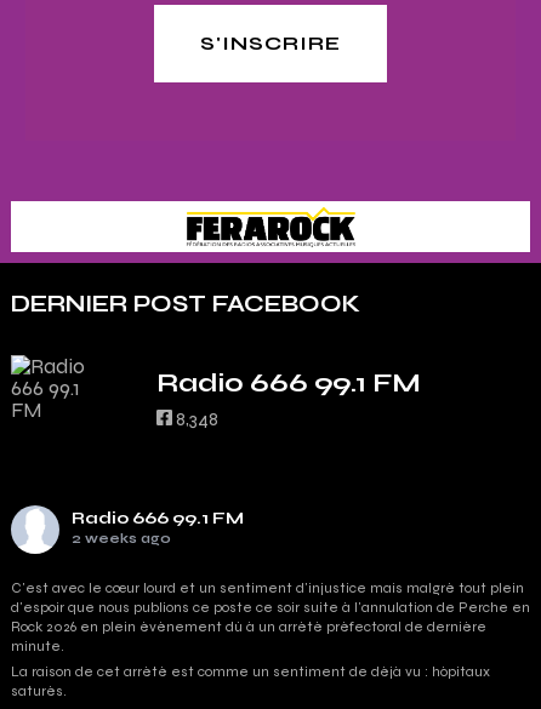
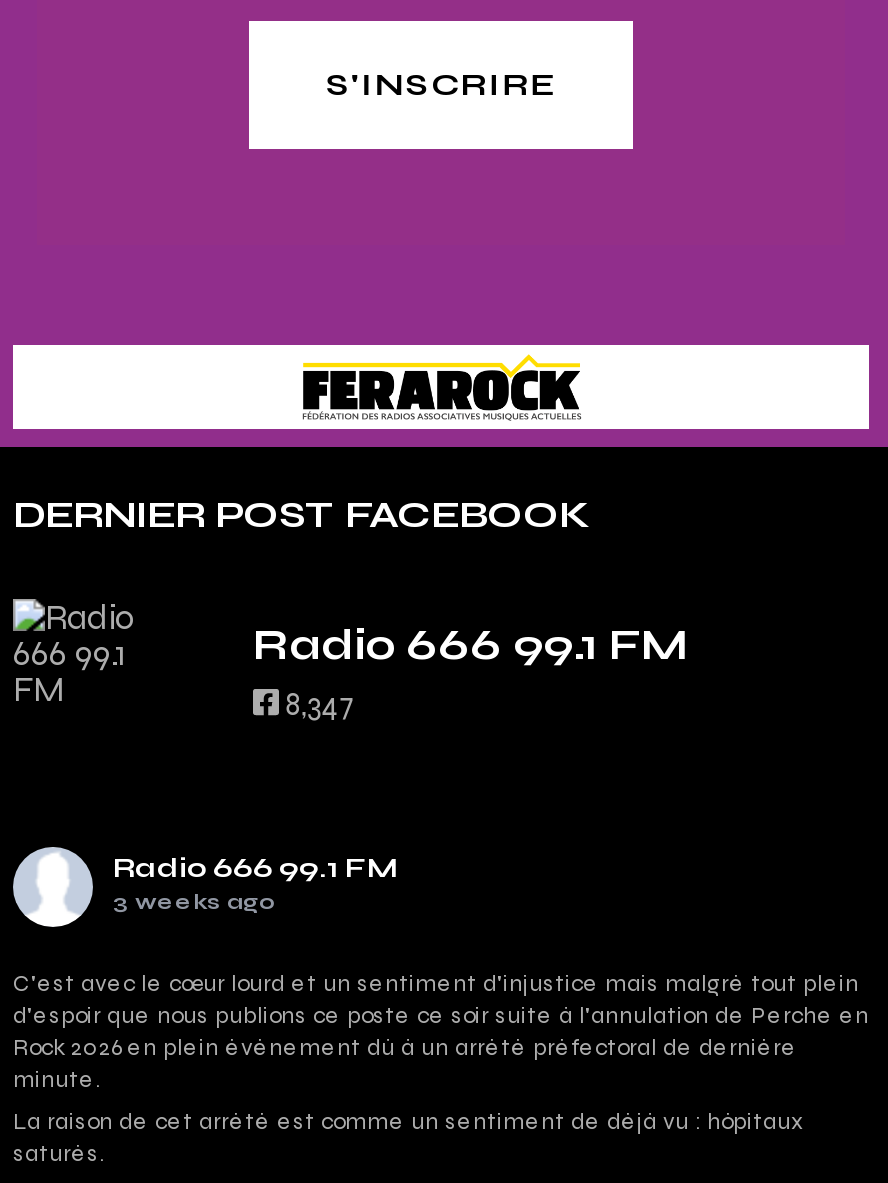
[176,407,219,430] 8,348 -> [285,685,355,723] 8,347
[72,531,171,546] 2 weeks ago -> [113,889,277,915] 3 weeks ago

